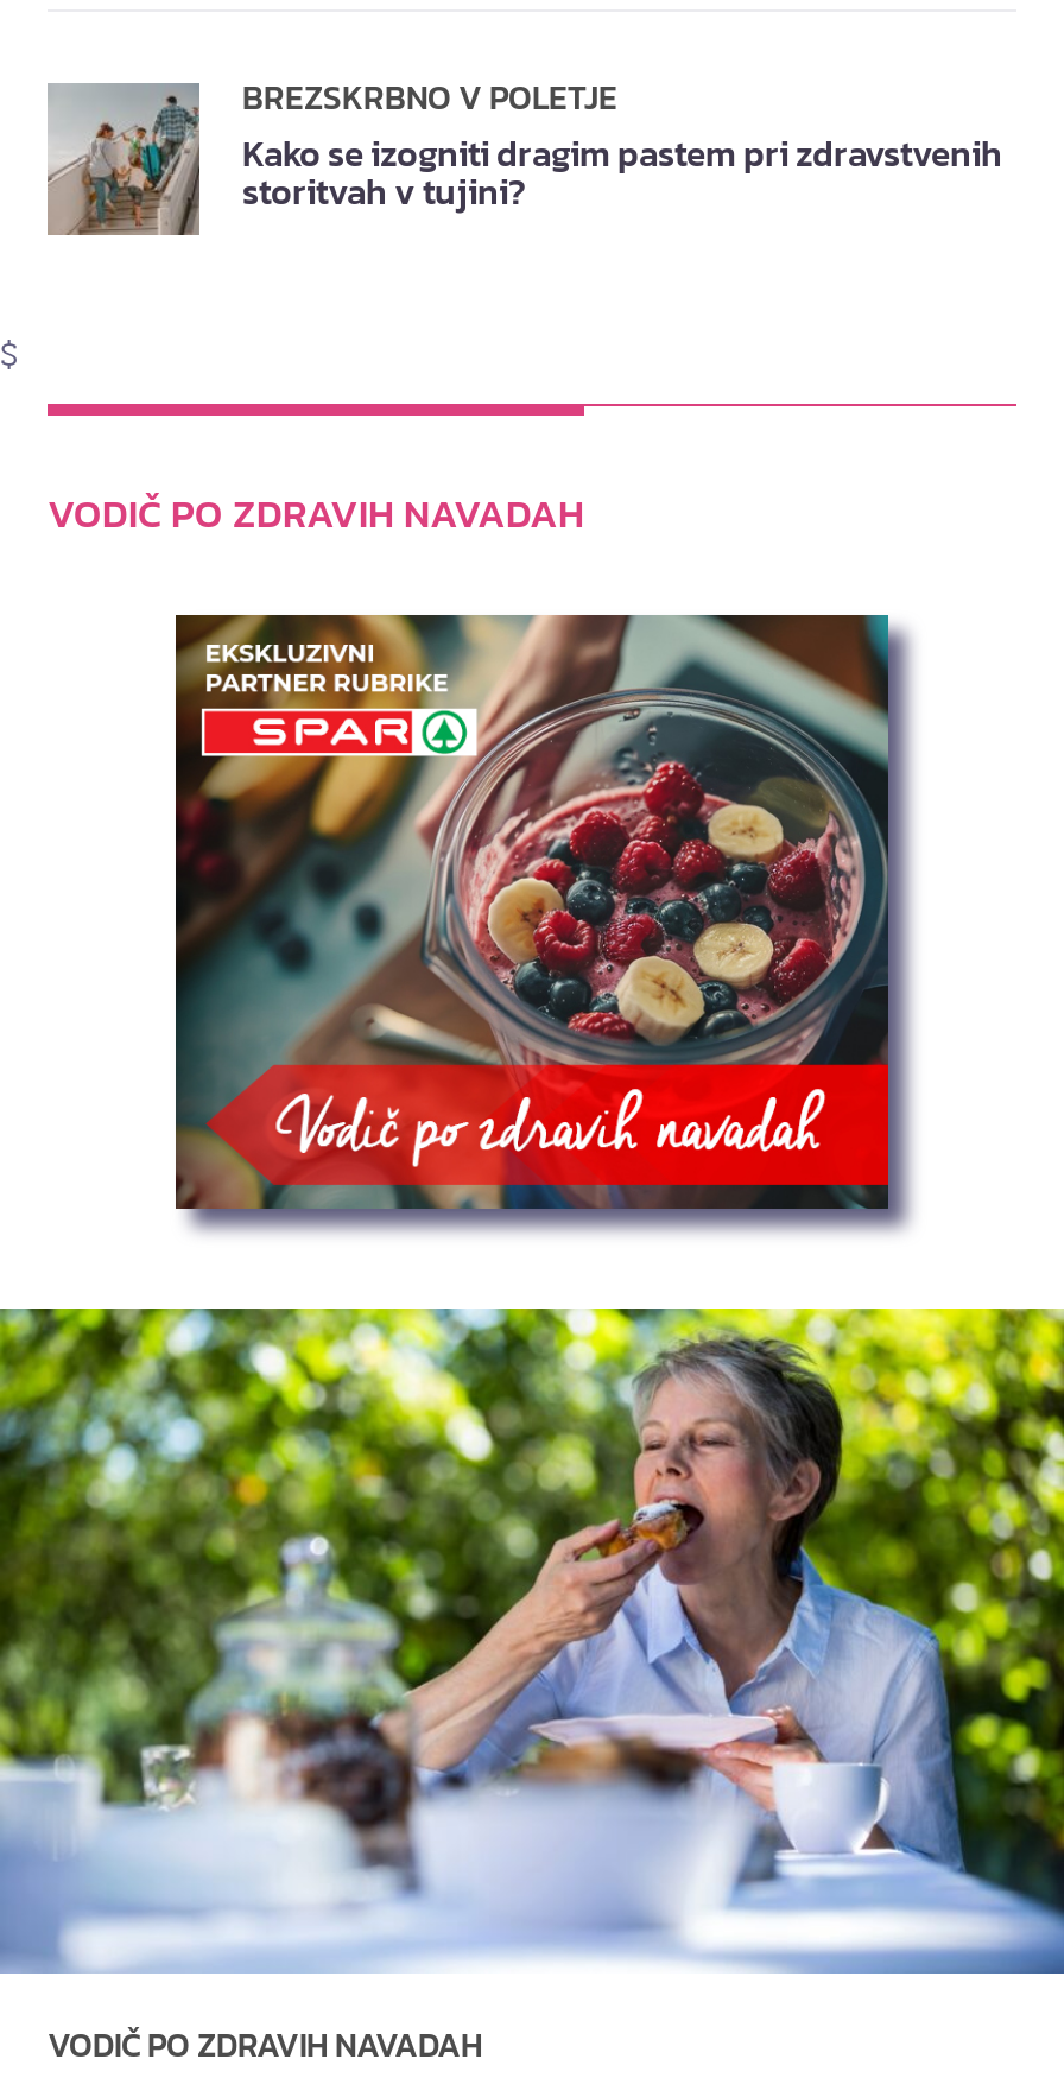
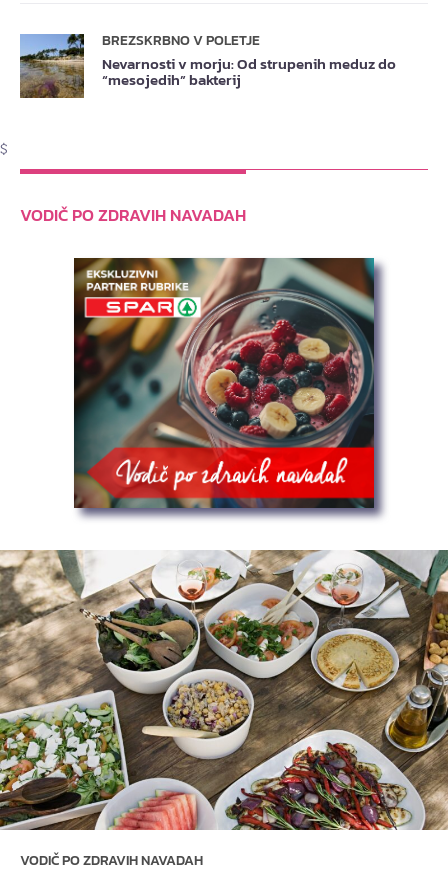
[47,83,1002,235] [image] | Kako se izogniti dragim pastem pri zdravstvenih | storitvah v tujini? -> [19,34,396,98] [image] | Nevarnosti v morju: Od strupenih meduz do | “mesojedih” bakterij
[7,1306,1057,1976] [image] -> [3,549,445,831] [image]

